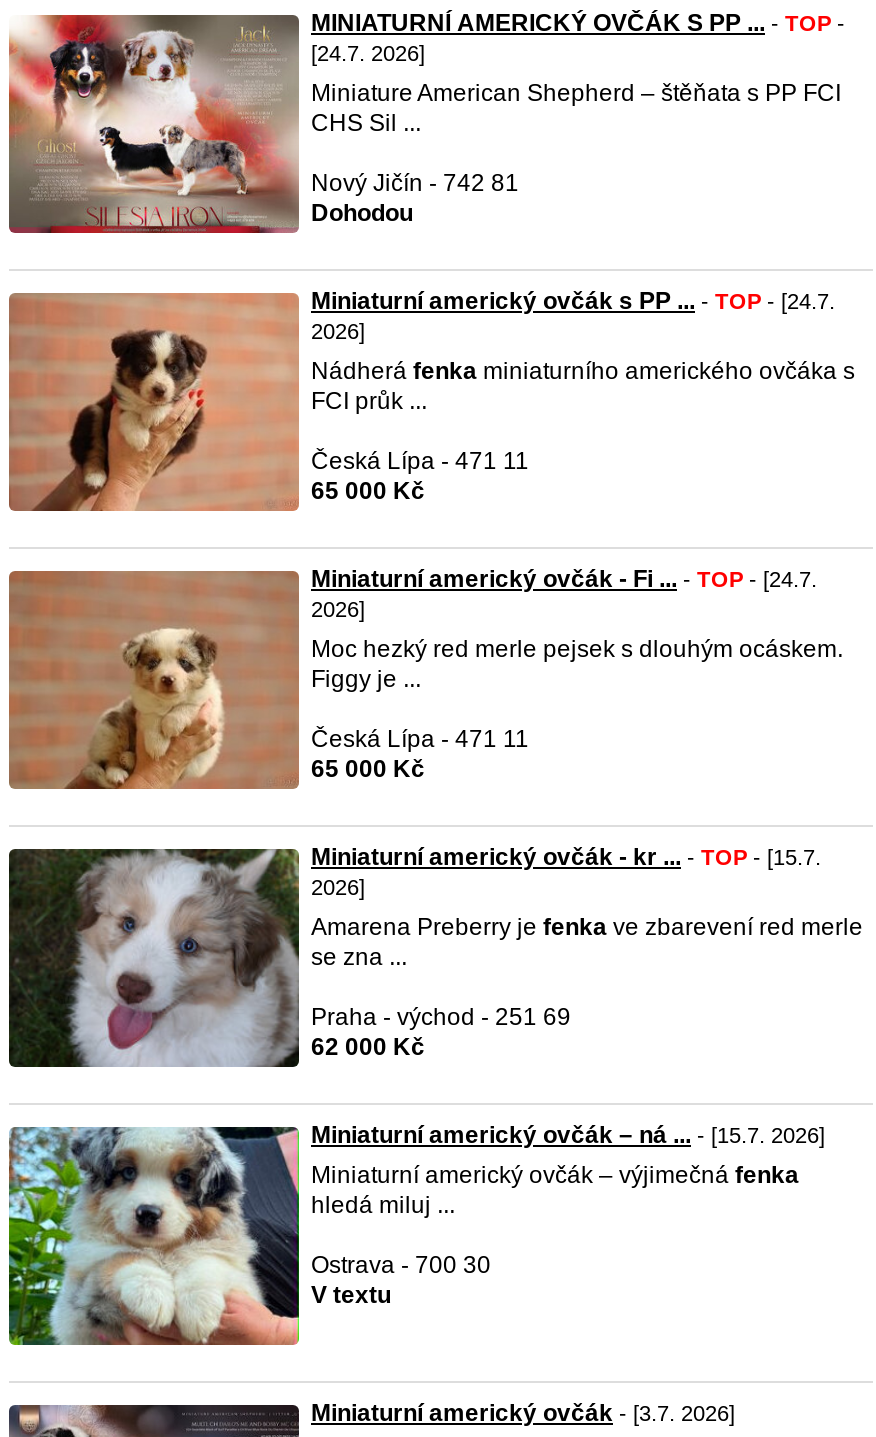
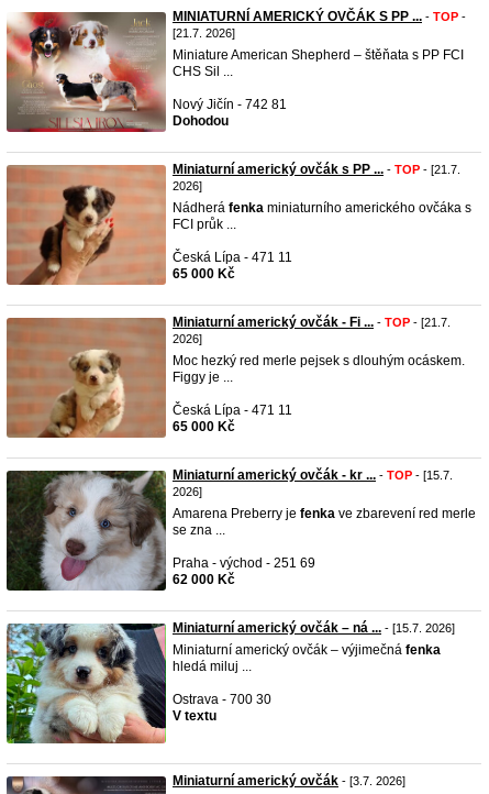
[311,41,425,65] [24.7. 2026] -> [173,26,235,40] [21.7. 2026]
[311,287,835,315] Miniaturní americký ovčák s PP ... - TOP - [24.7. -> [173,162,460,177] Miniaturní americký ovčák s PP ... - TOP - [21.7.
[311,565,817,593] Miniaturní americký ovčák - Fi ... - TOP - [24.7. -> [173,315,451,330] Miniaturní americký ovčák - Fi ... - TOP - [21.7.

